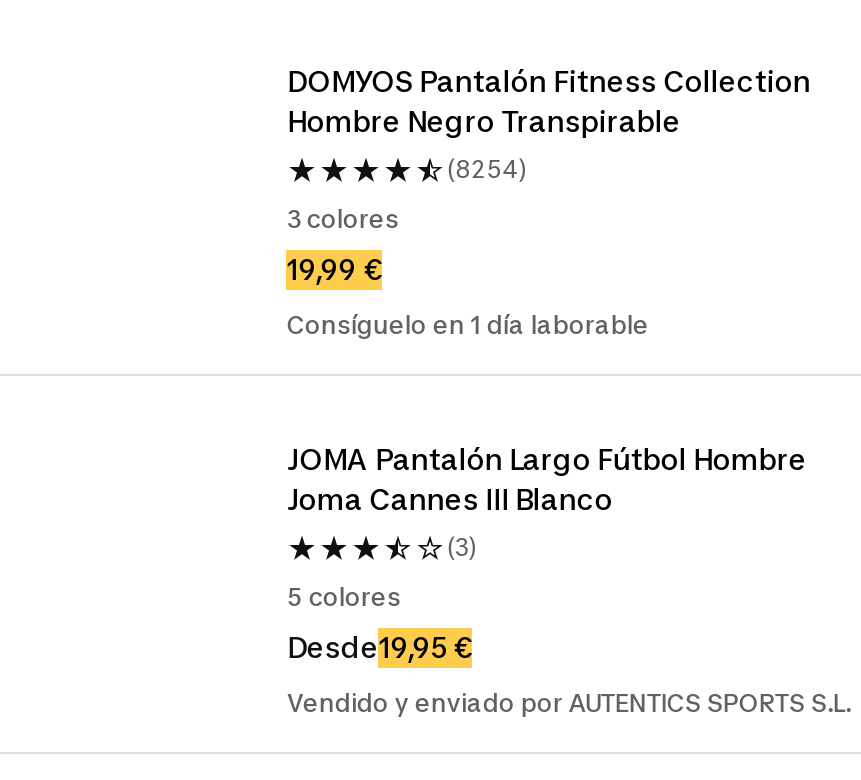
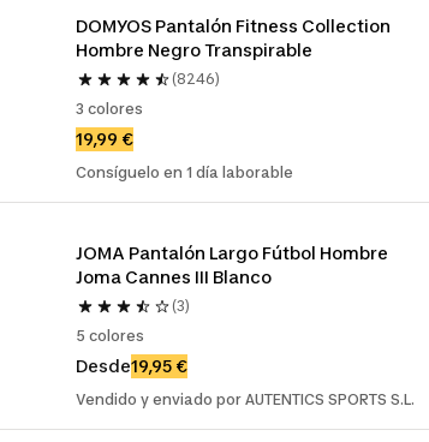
[447,154,527,184] (8254) -> [172,70,220,88] (8246)

